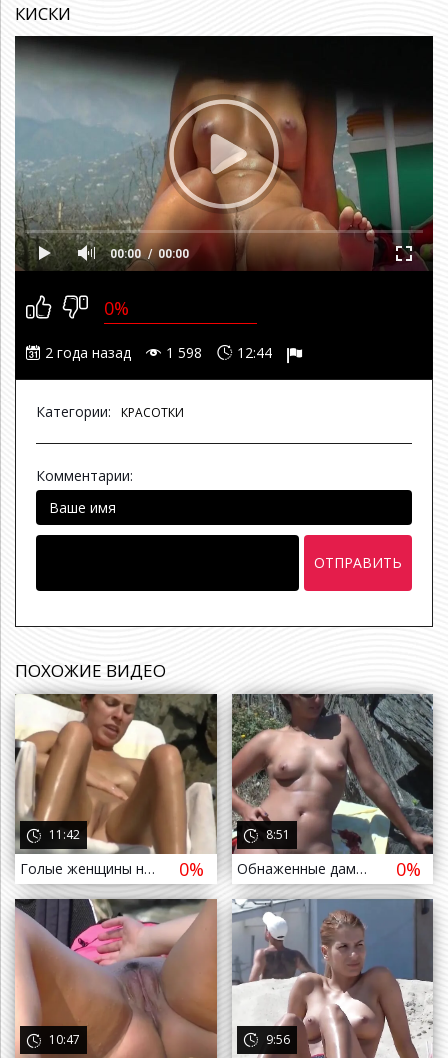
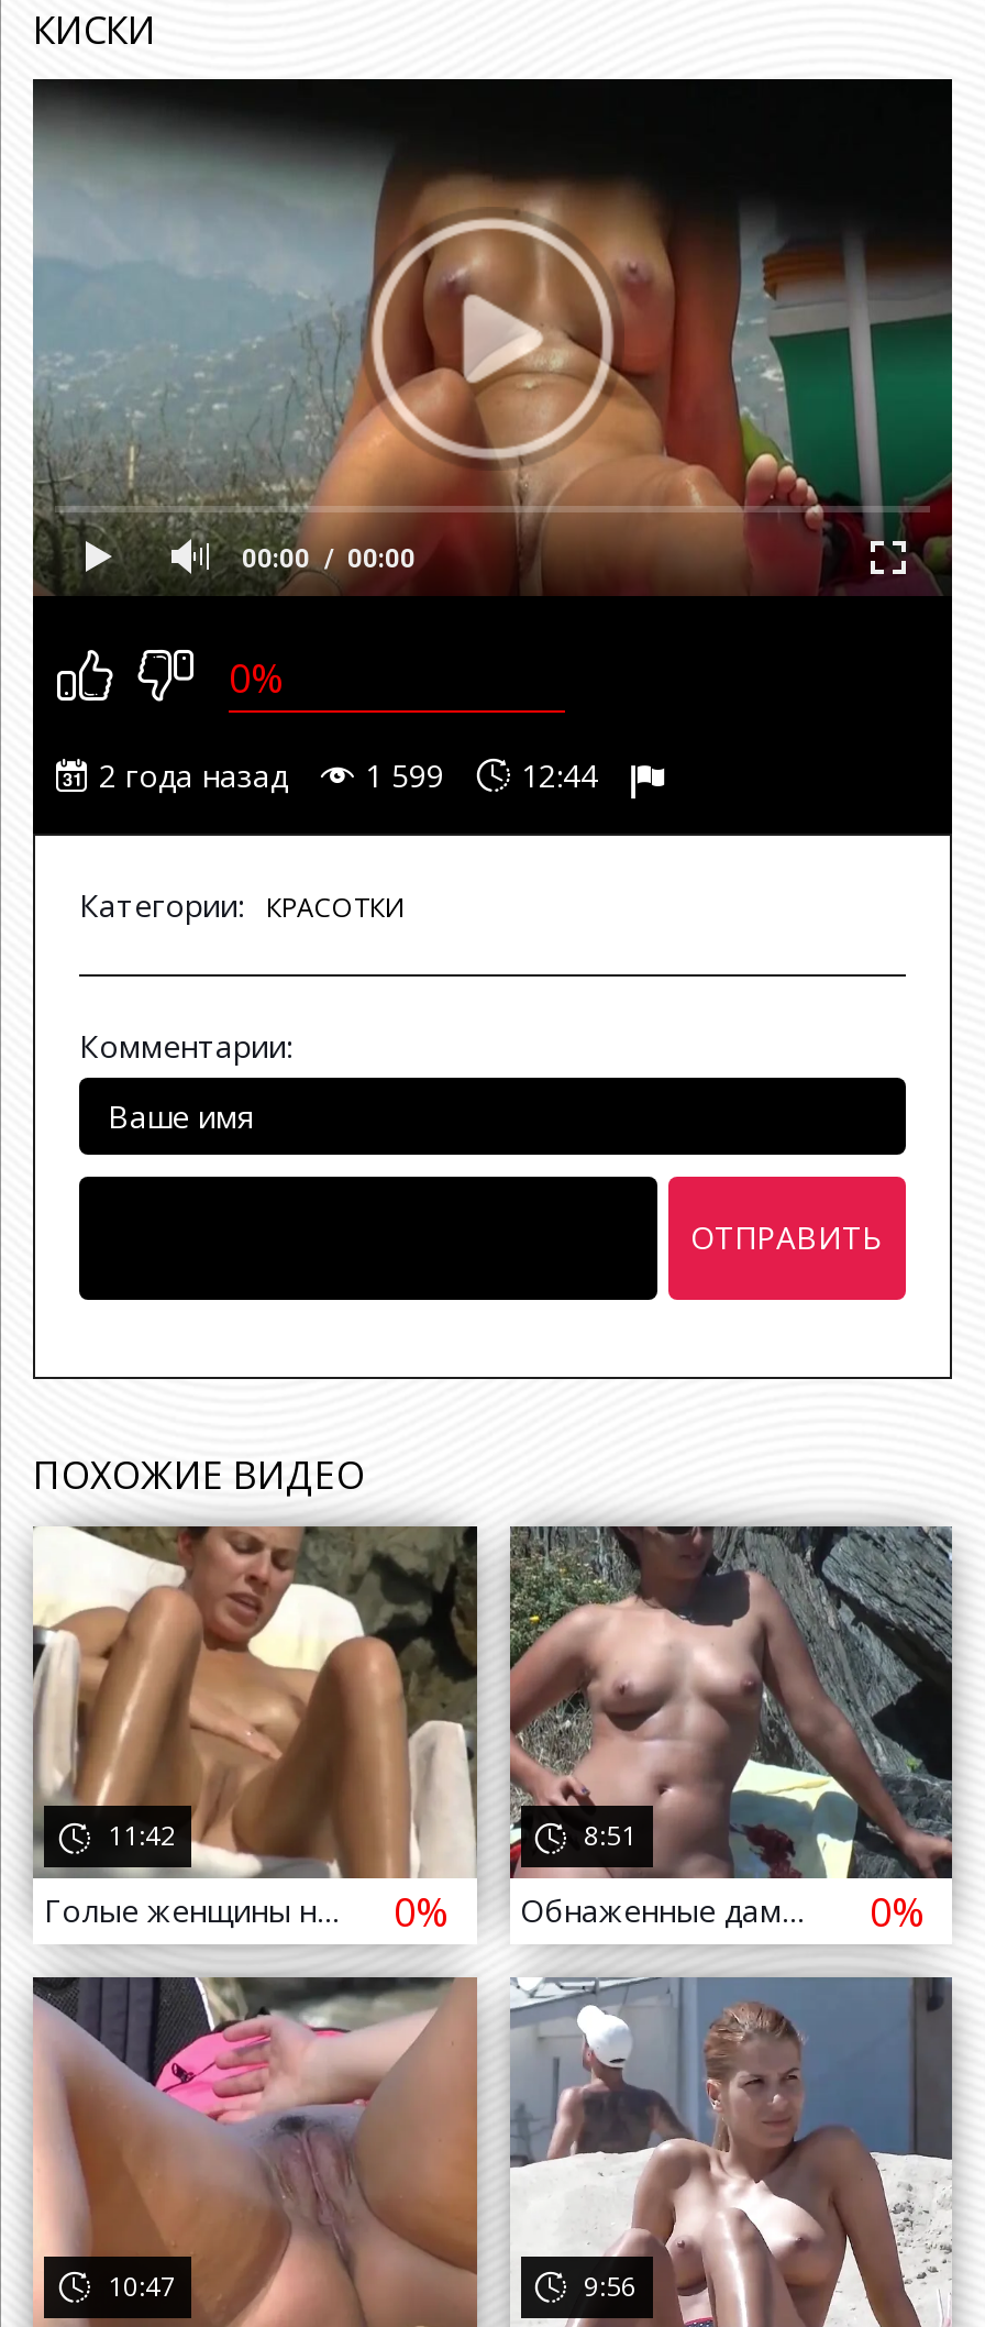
[45,343,272,362] 2 года назад 1 598 12:44 -> [99,754,598,796] 2 года назад 1 599 12:44

